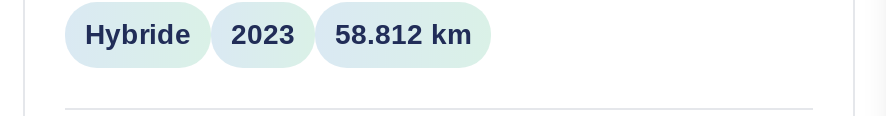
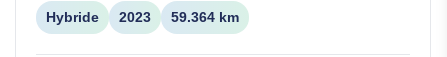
[85,17,471,49] Hybride 2023 58.812 km -> [46,9,239,25] Hybride 2023 59.364 km

